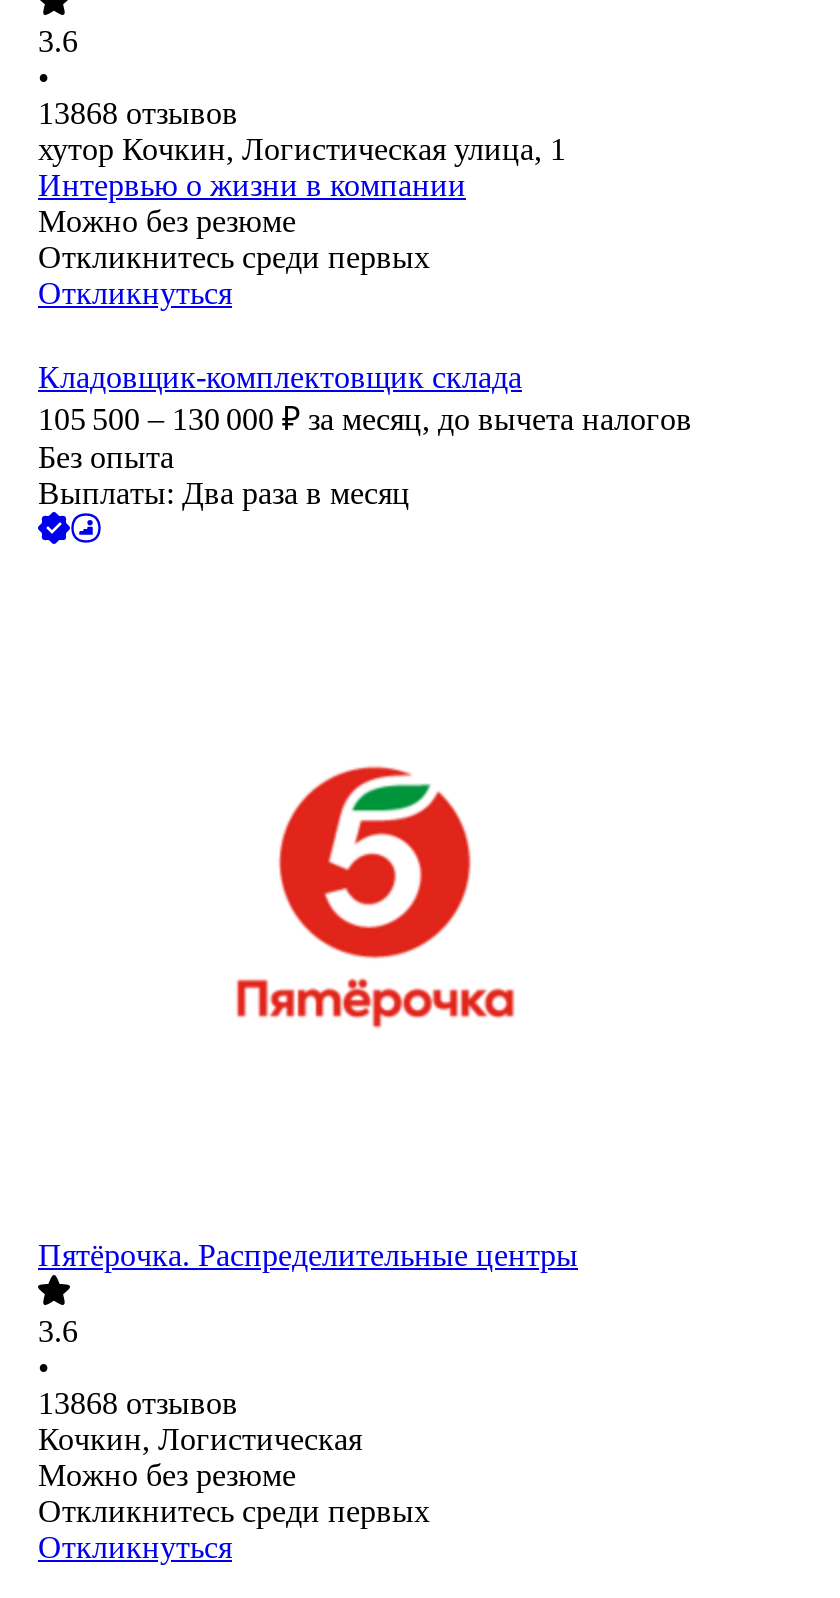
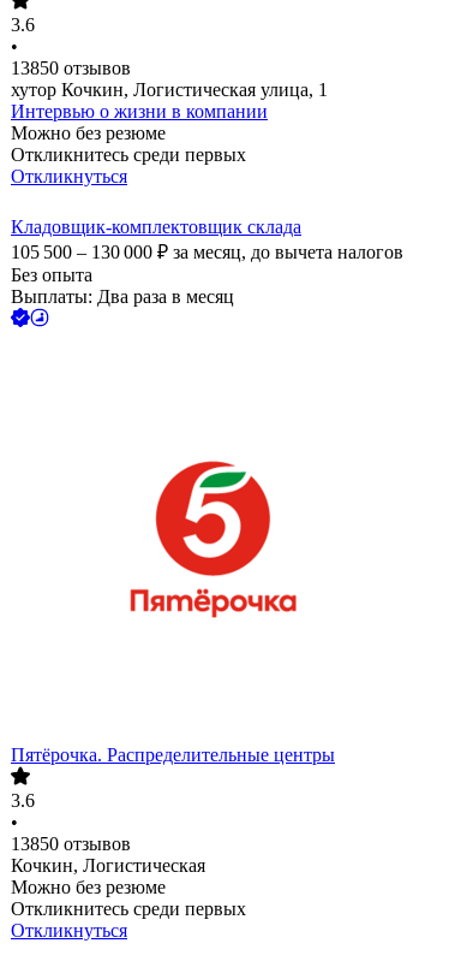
[38,97,238,131] 13868 отзывов -> [11,58,131,79] 13850 отзывов
[38,1387,238,1421] 13868 отзывов -> [11,834,131,855] 13850 отзывов

